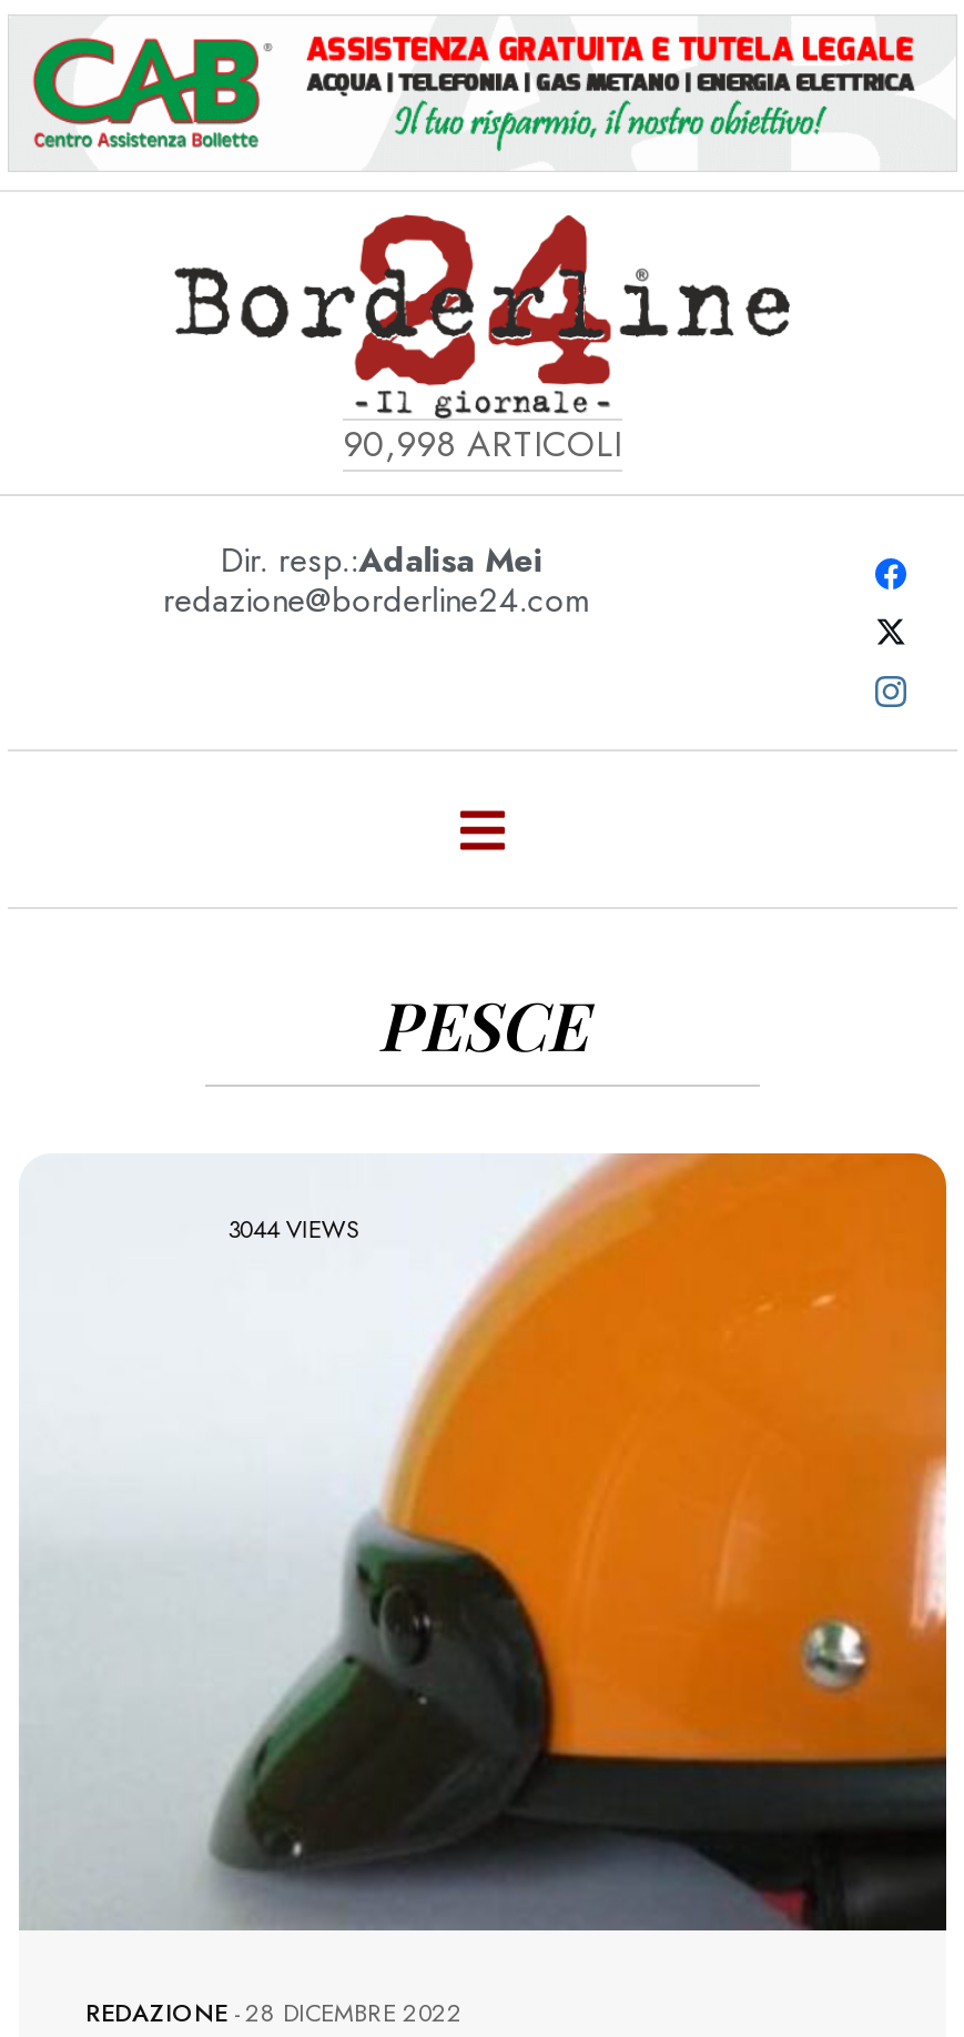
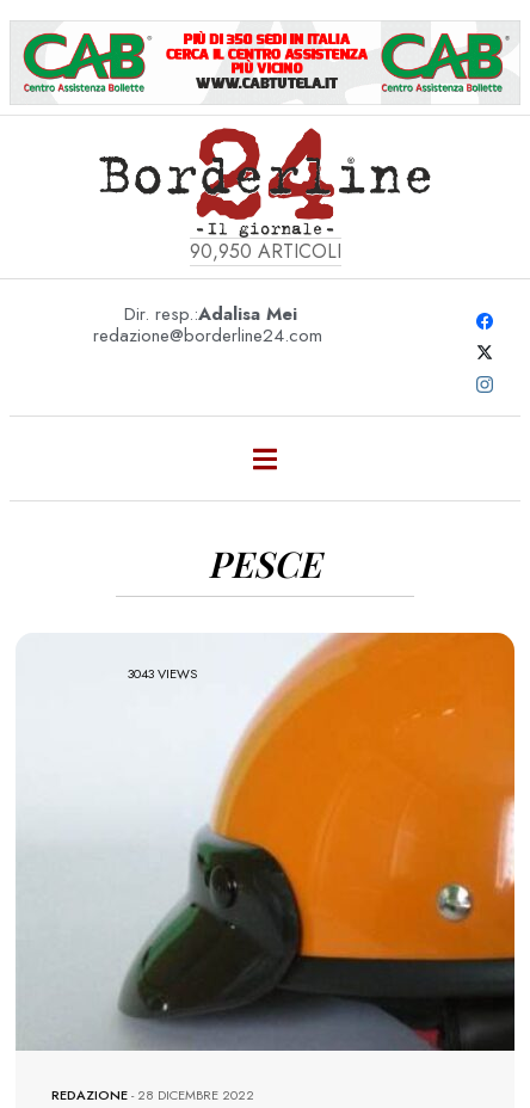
[298,34,935,152] [image] -> [165,32,510,93] [image]
[343,418,622,469] 90,998 ARTICOLI -> [189,237,341,265] 90,950 ARTICOLI
[228,1212,359,1247] 3044 VIEWS -> [128,664,197,683] 3043 VIEWS

